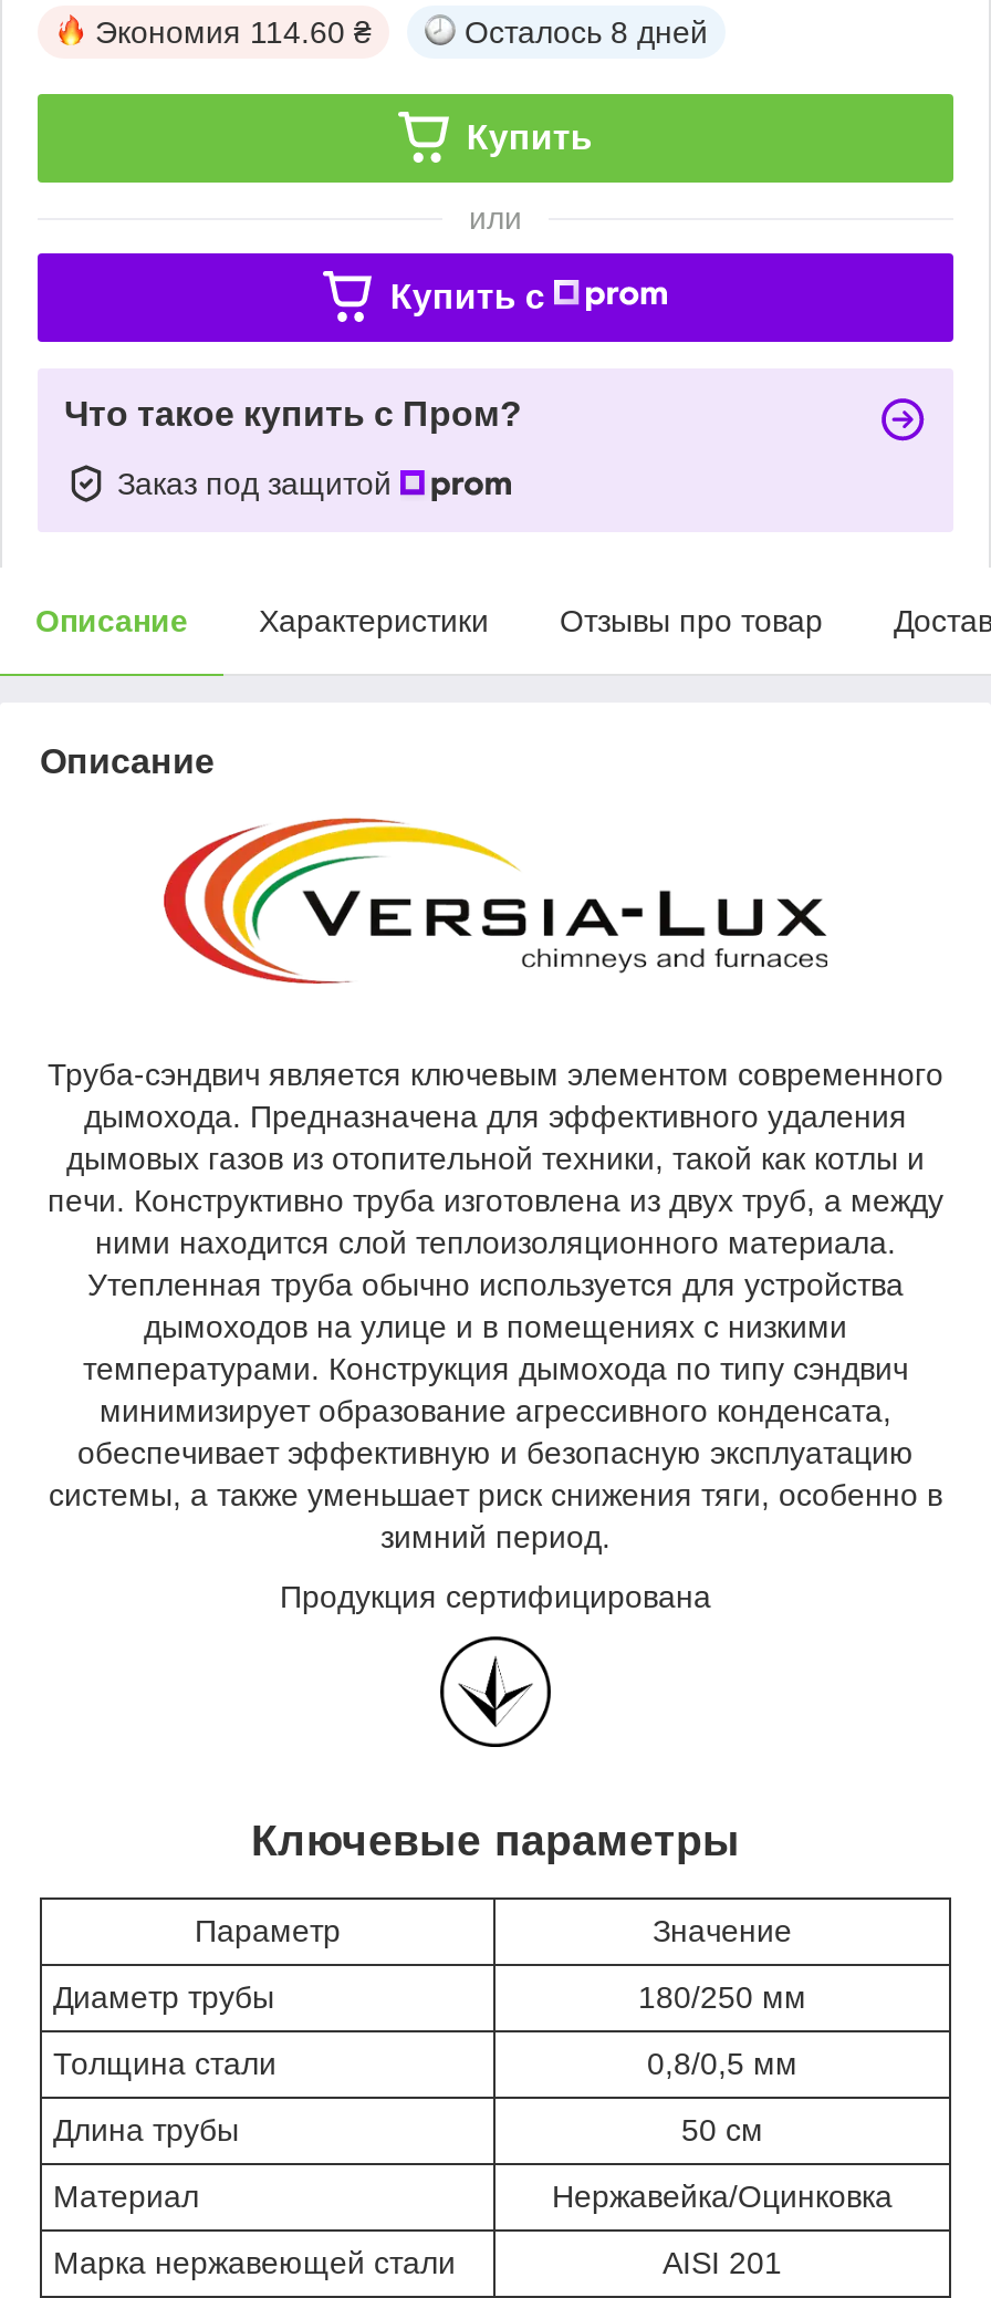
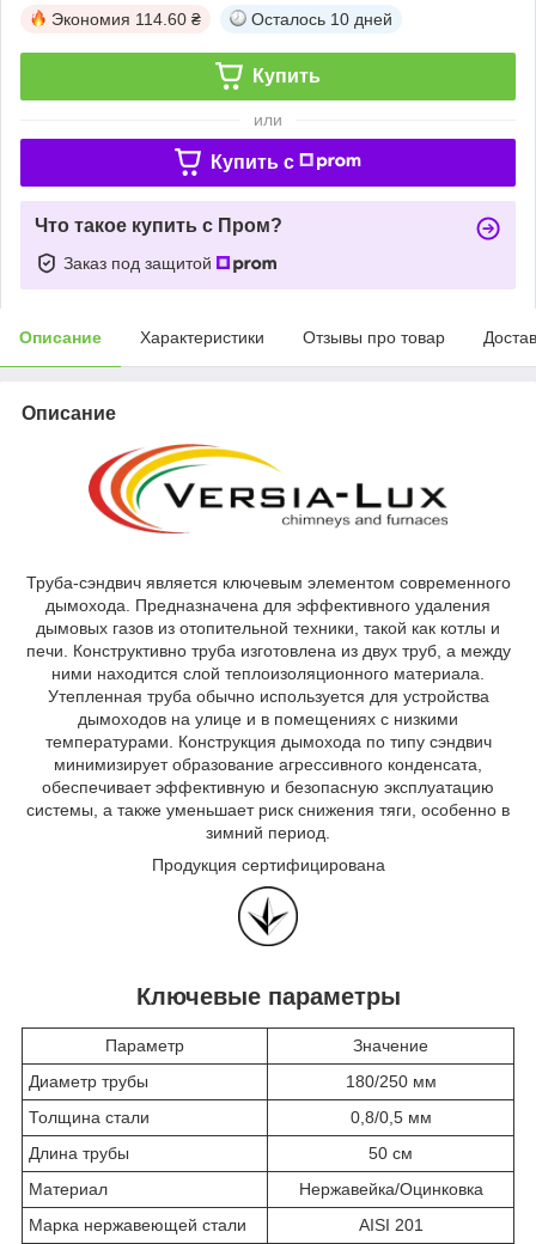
[465,14,708,49] Осталось 8 дней -> [251,9,392,28] Осталось 10 дней

